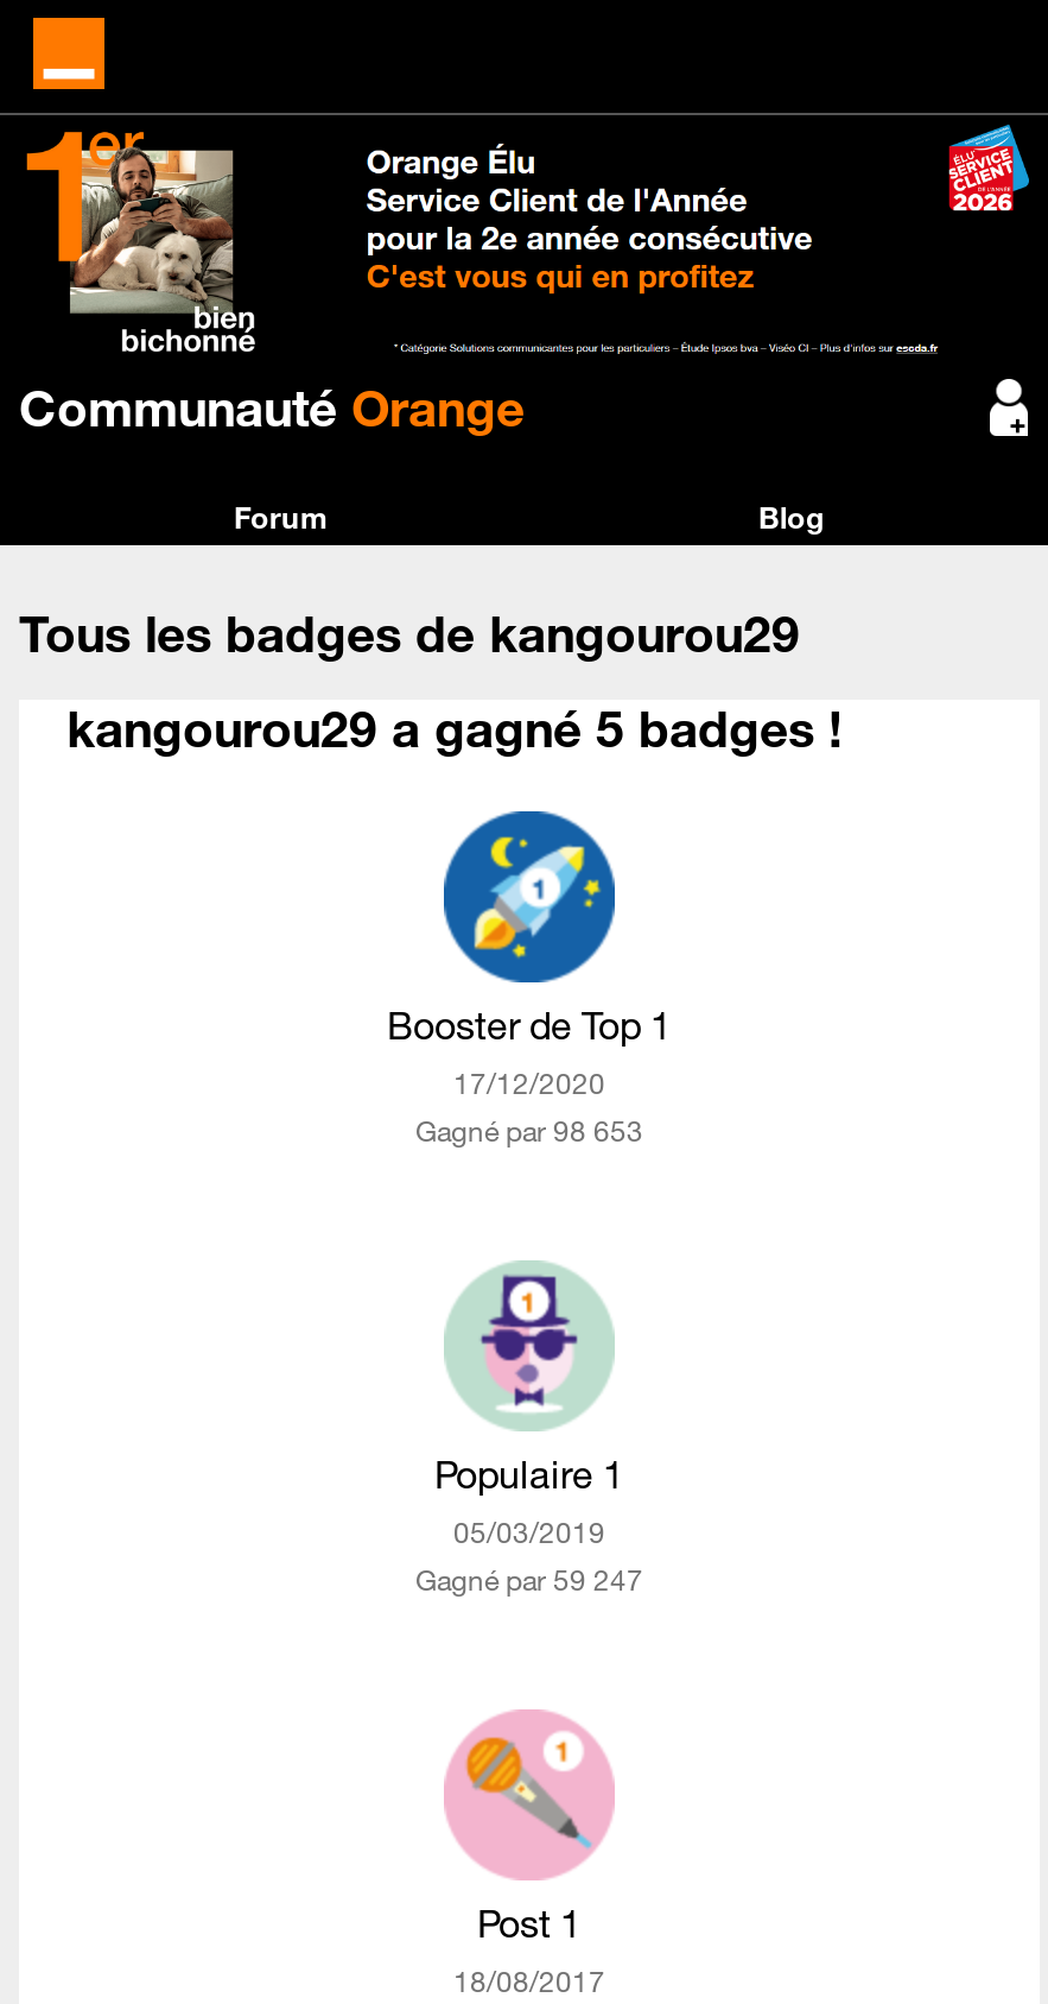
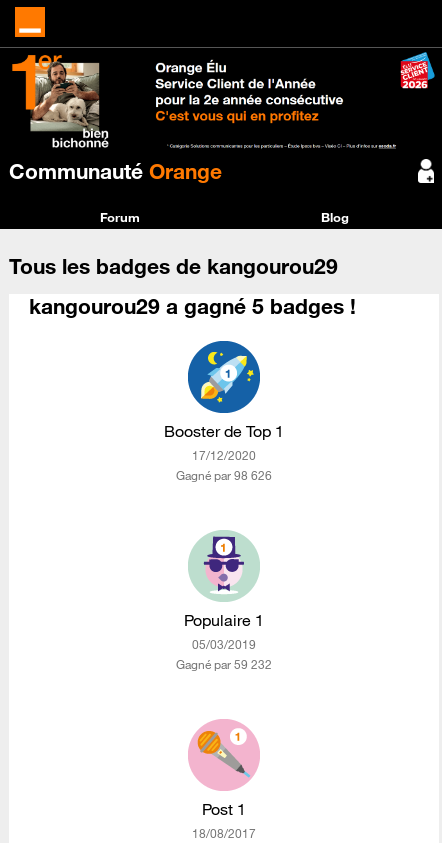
[415,1110,643,1148] Gagné par 98 653 -> [176,467,272,483] Gagné par 98 626
[415,1559,643,1597] Gagné par 59 247 -> [176,656,272,672] Gagné par 59 232

